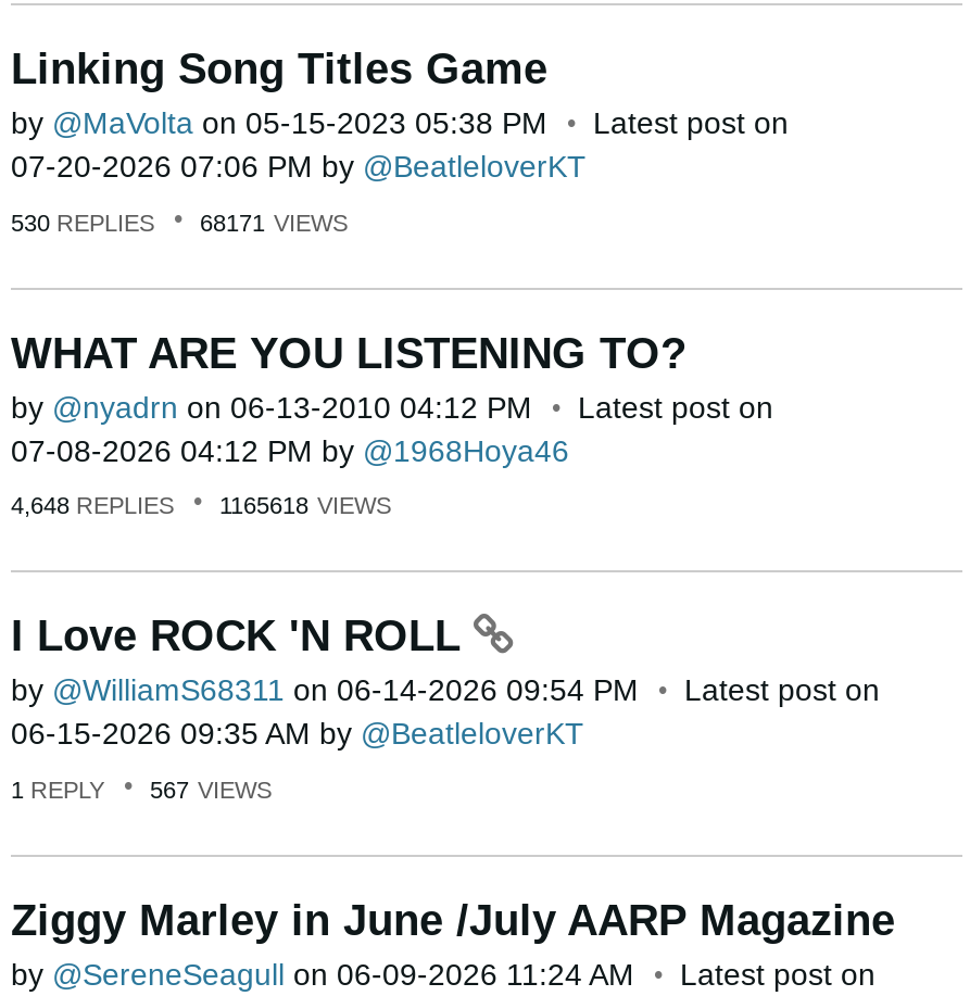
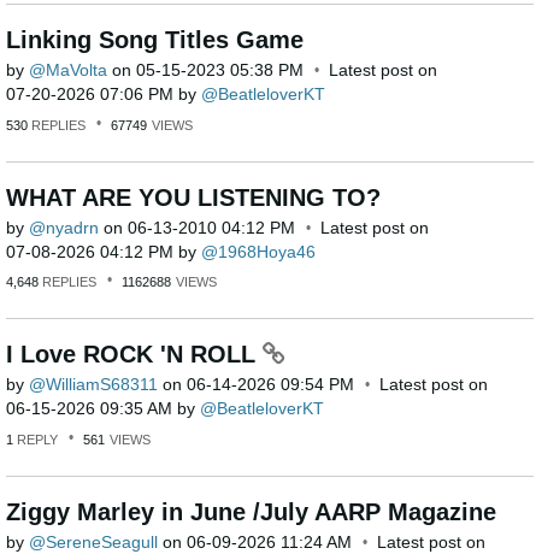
[11,209,348,235] 530 REPLIES 68171 VIEWS -> [6,118,193,132] 530 REPLIES 67749 VIEWS
[11,492,391,519] 4,648 REPLIES 1165618 VIEWS -> [6,275,217,289] 4,648 REPLIES 1162688 VIEWS
[11,776,272,802] 1 REPLY 567 VIEWS -> [6,432,151,446] 1 REPLY 561 VIEWS

